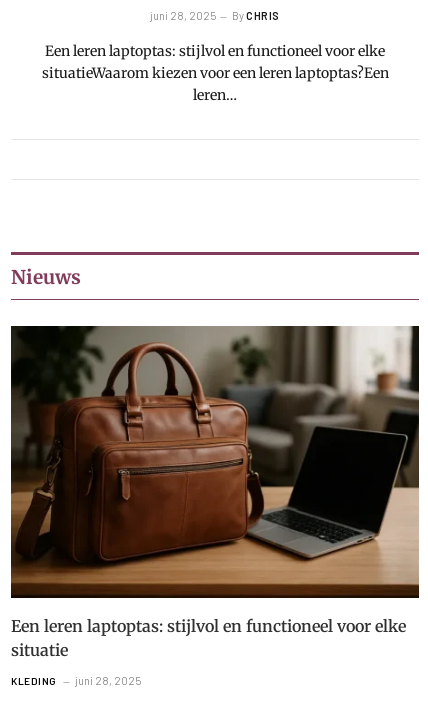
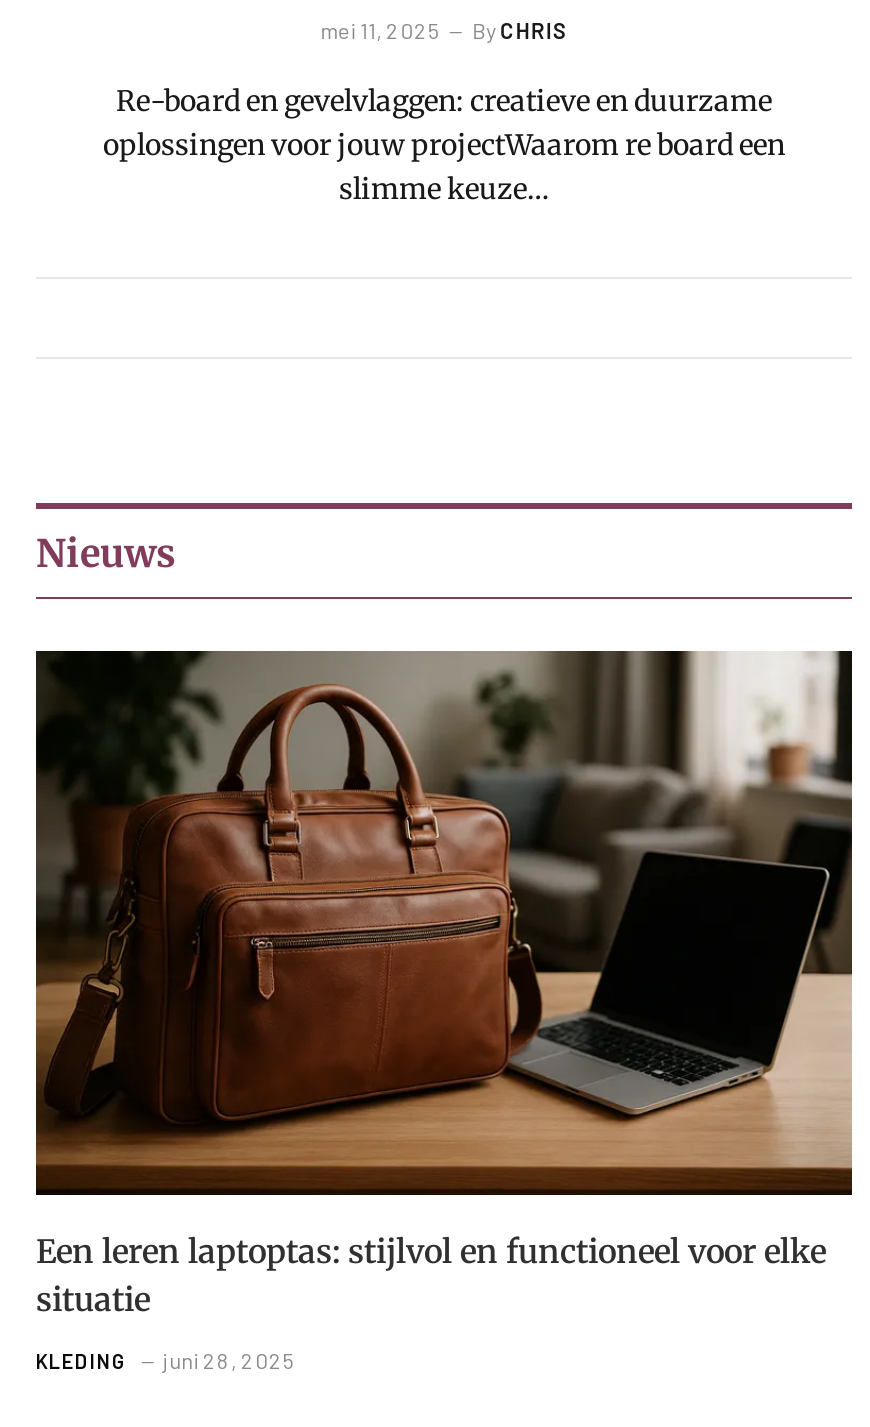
[150,9,280,22] juni 28, 2025 By CHRIS -> [320,18,568,44] mei 11, 2025 By CHRIS
[41,42,388,104] Een leren laptoptas: stijlvol en functioneel voor elke | situatieWaarom kiezen voor een leren laptoptas?Een | leren… -> [103,84,785,208] Re-board en gevelvlaggen: creatieve en duurzame | oplossingen voor jouw projectWaarom re board een | slimme keuze…

